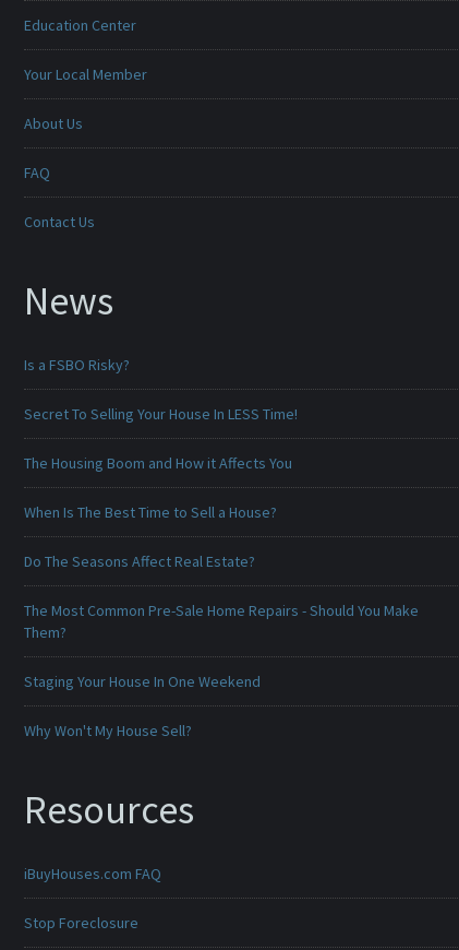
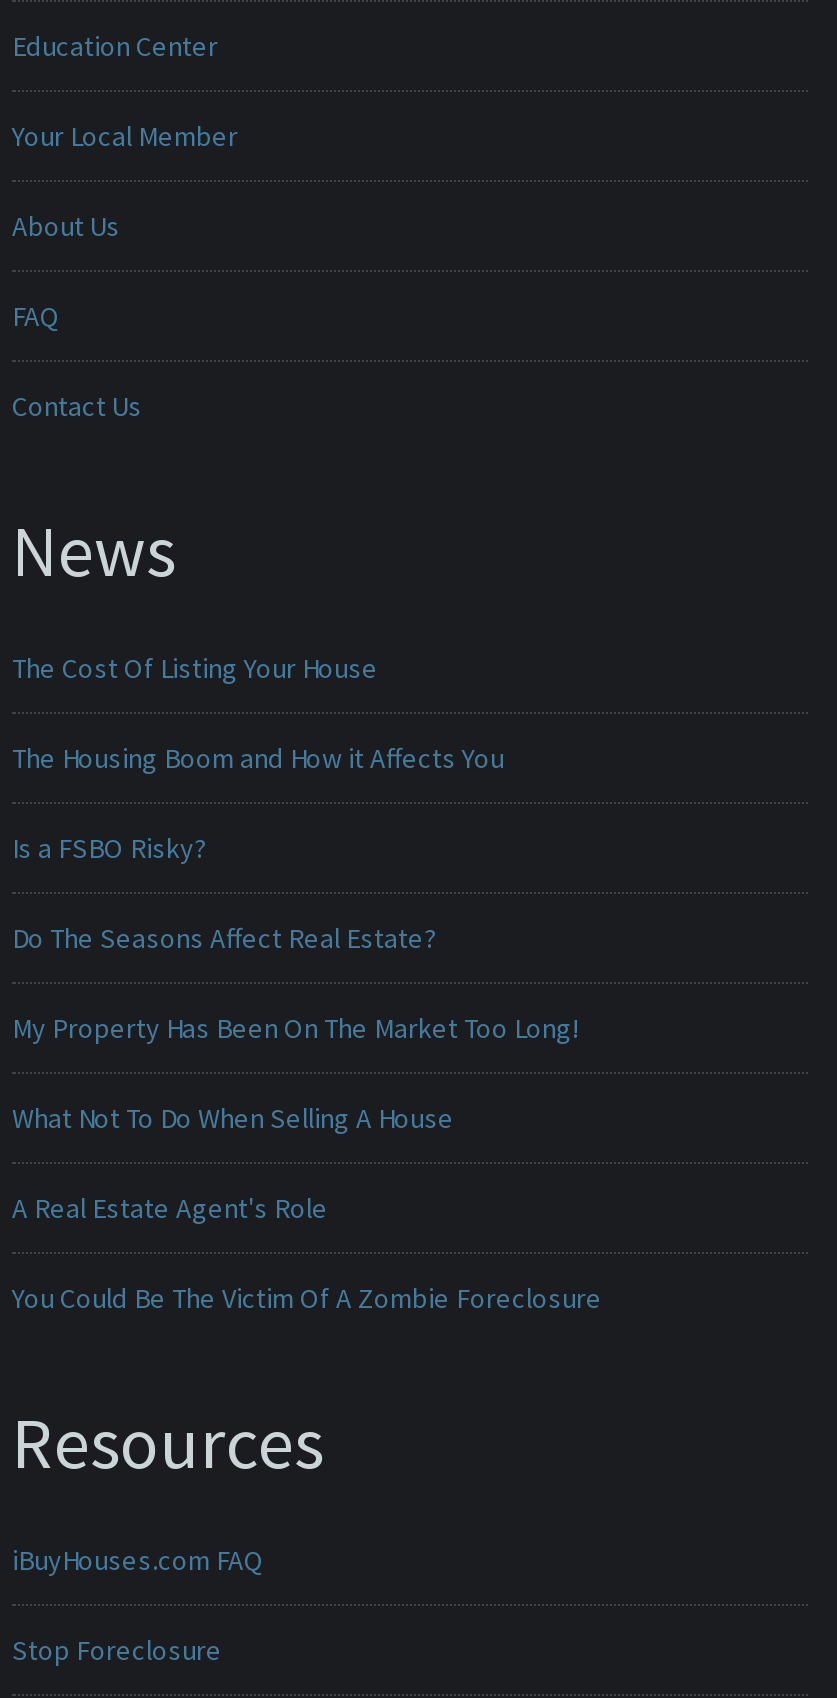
none -> [12,650,378,686] The Cost Of Listing Your House
moved [24,355,130,375] -> [12,830,206,866]: Is a FSBO Risky?
[24,404,298,522] Secret To Selling Your House In LESS Time! | When Is The Best Time to Sell a House? -> none
moved [24,453,292,473] -> [12,740,504,776]: The Housing Boom and How it Affects You
moved [24,552,255,571] -> [12,920,436,956]: Do The Seasons Affect Real Estate?
[24,601,419,741] The Most Common Pre-Sale Home Repairs - Should You Make | Them? | Staging Your House In One Weekend | Why Won't My House Sell? -> [12,1010,602,1316] My Property Has Been On The Market Too Long! | What Not To Do When Selling A House | A Real Estate Agent's Role | You Could Be The Victim Of A Zombie Foreclosure

